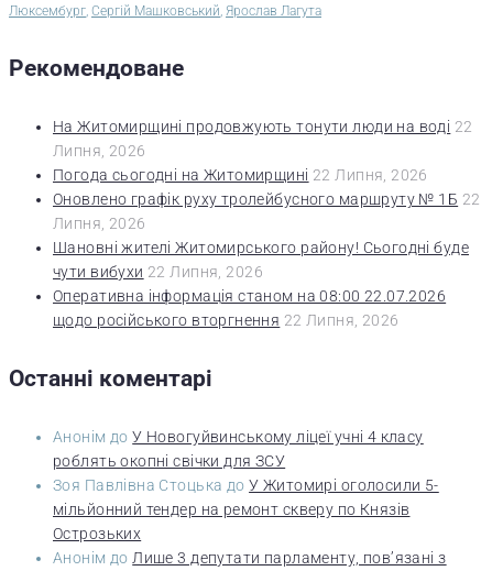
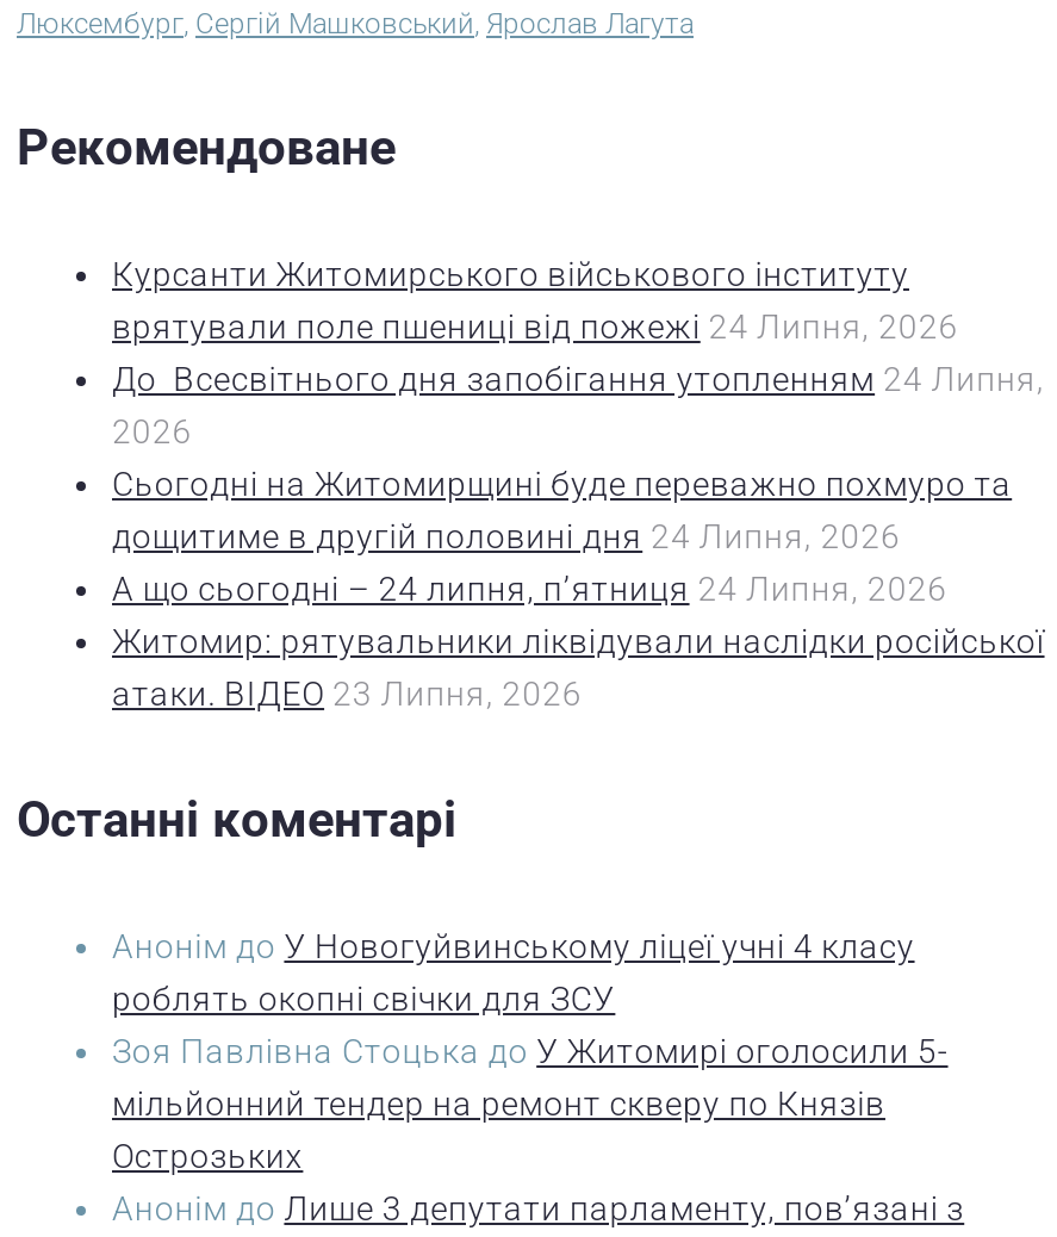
[53,117,480,329] На Житомирщині продовжують тонути люди на воді 22 | Липня, 2026 | Погода сьогодні на Житомирщині 22 Липня, 2026 | Оновлено графік руху тролейбусного маршруту № 1Б 22 | Липня, 2026 | Шановні жителі Житомирського району! Сьогодні буде | чути вибухи 22 Липня, 2026 | Оперативна інформація станом на 08:00 22.07.2026 | щодо російського вторгнення 22 Липня, 2026 -> [112,254,1045,712] Курсанти Житомирського військового інституту | врятували поле пшениці від пожежі 24 Липня, 2026 | До Всесвітнього дня запобігання утопленням 24 Липня, | 2026 | Сьогодні на Житомирщині буде переважно похмуро та | дощитиме в другій половині дня 24 Липня, 2026 | А що сьогодні – 24 липня, пʼятниця 24 Липня, 2026 | Житомир: рятувальники ліквідували наслідки російської | атаки. ВІДЕО 23 Липня, 2026

